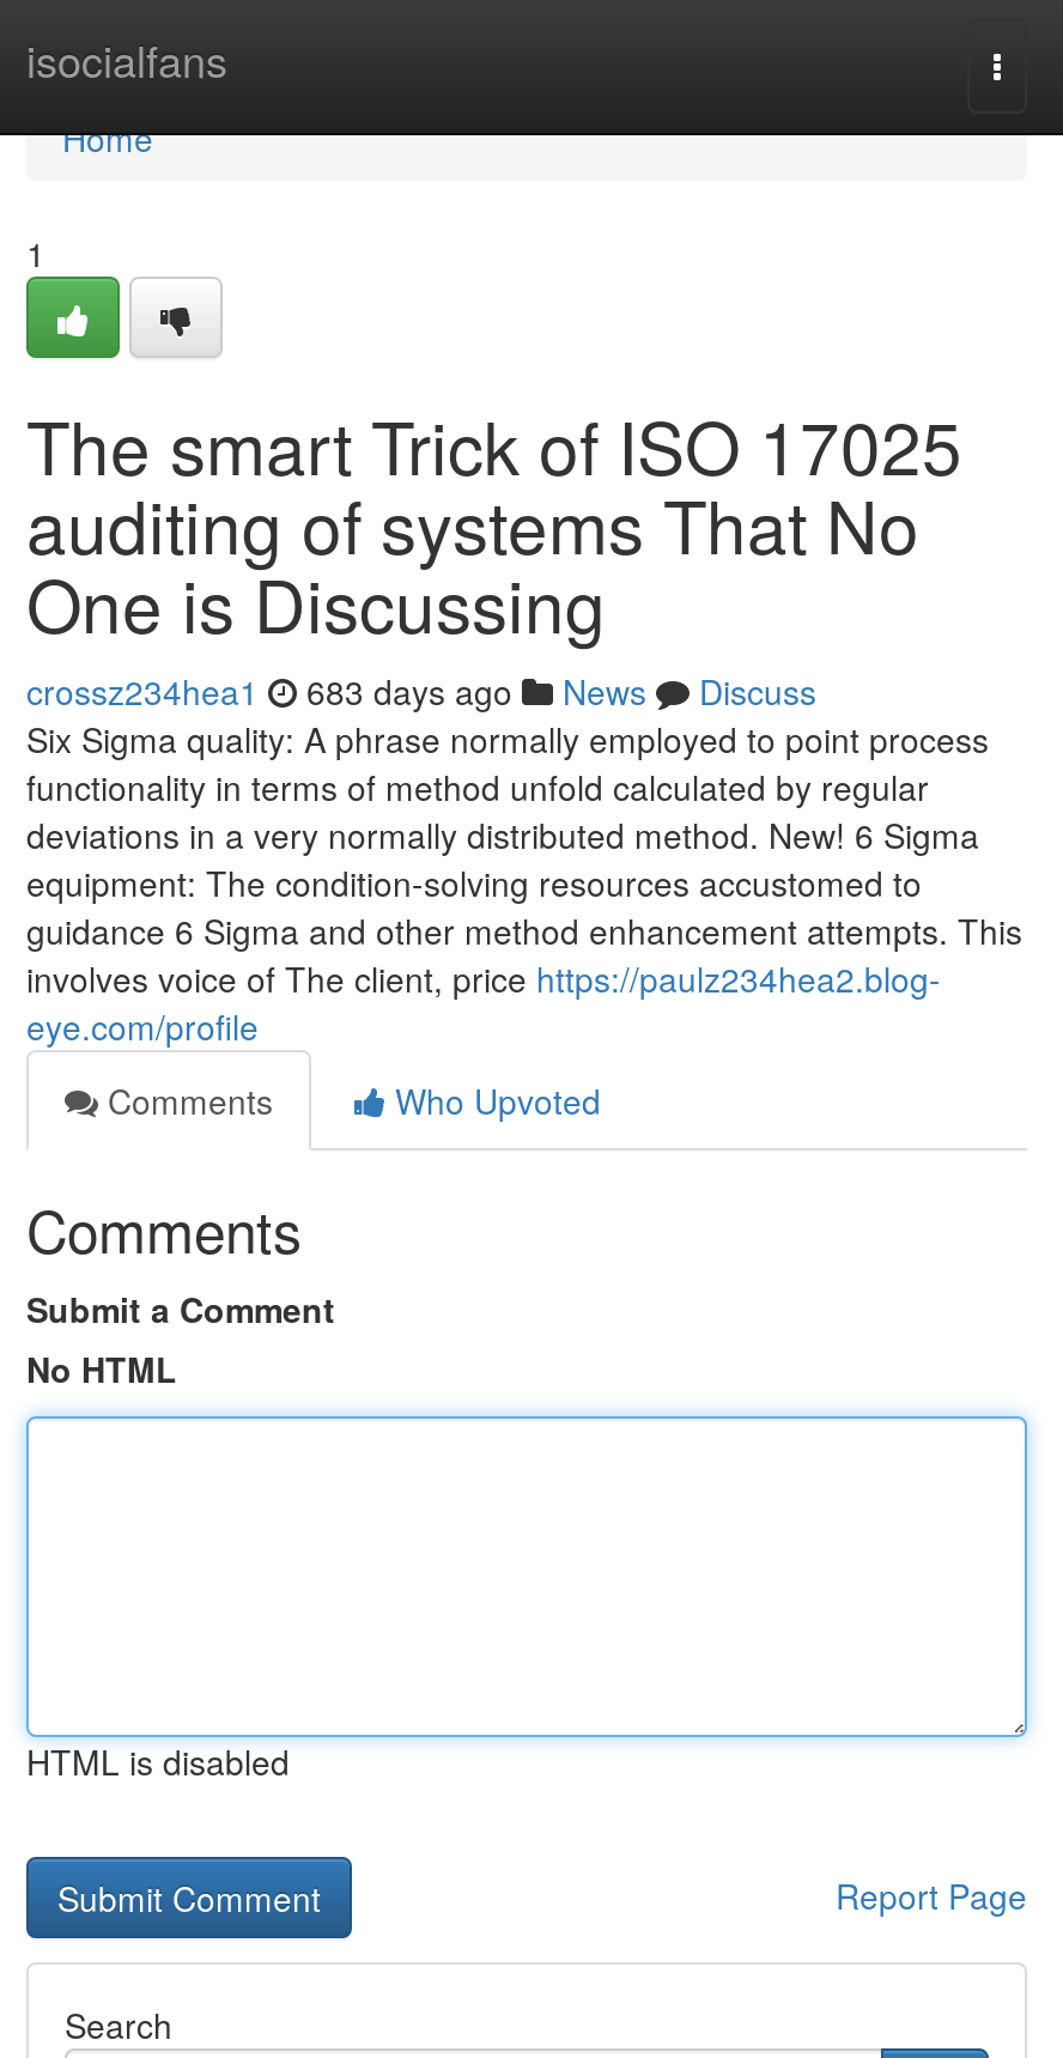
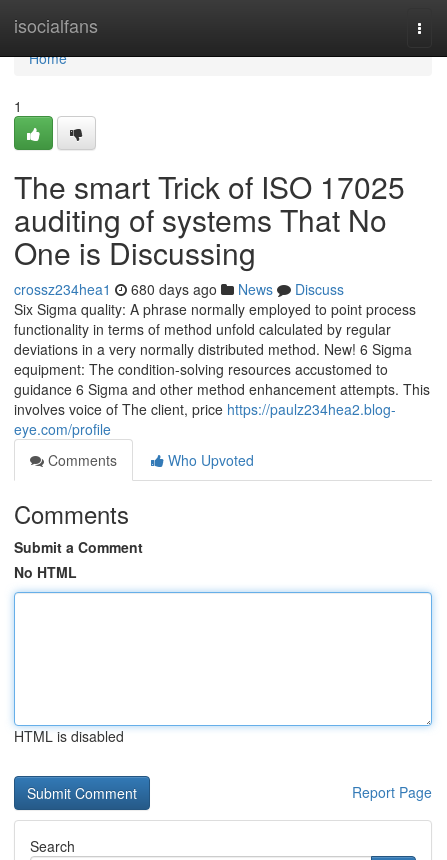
[26,667,816,715] crossz234hea1 683 days ago News Discuss -> [14,279,344,299] crossz234hea1 680 days ago News Discuss

